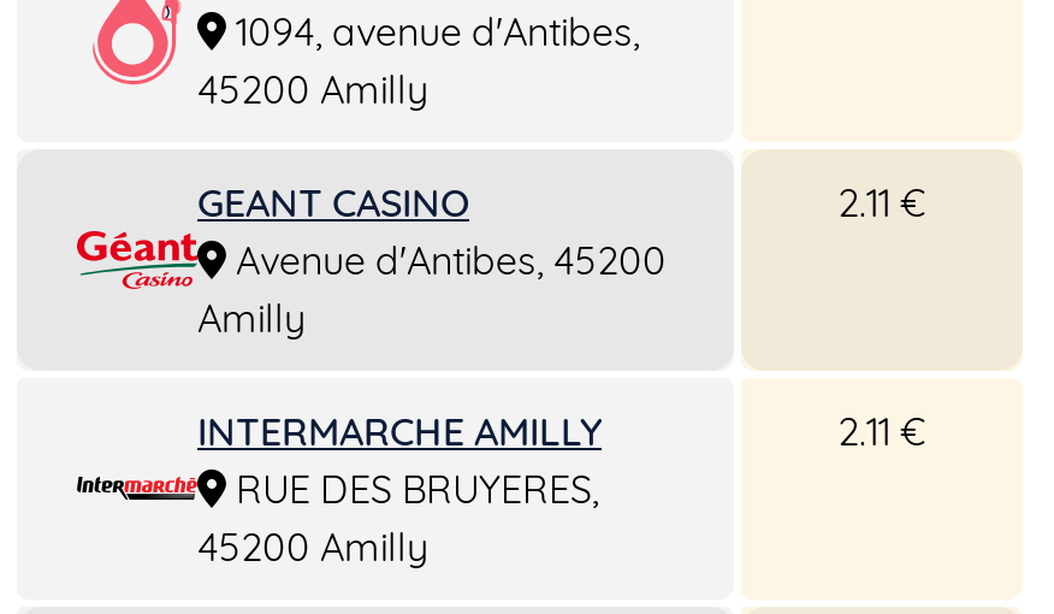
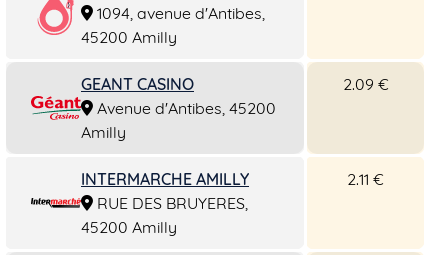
[837,178,926,226] 2.11 € -> [342,74,388,94] 2.09 €

